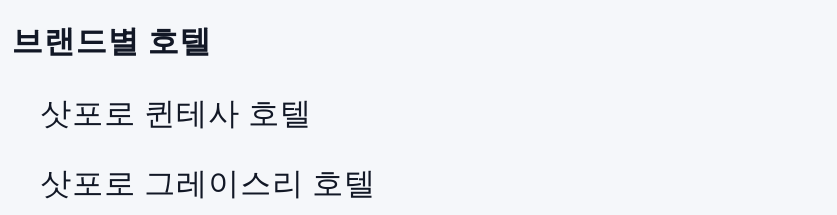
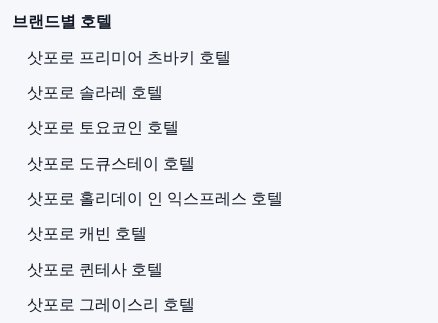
none -> [27,49,283,242] 삿포로 프리미어 츠바키 호텔 | 삿포로 솔라레 호텔 | 삿포로 토요코인 호텔 | 삿포로 도큐스테이 호텔 | 삿포로 홀리데이 인 익스프레스 호텔 | 삿포로 캐빈 호텔

